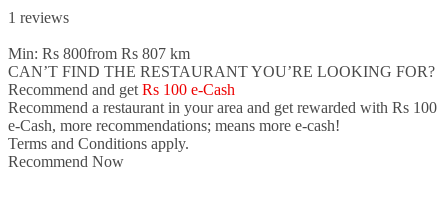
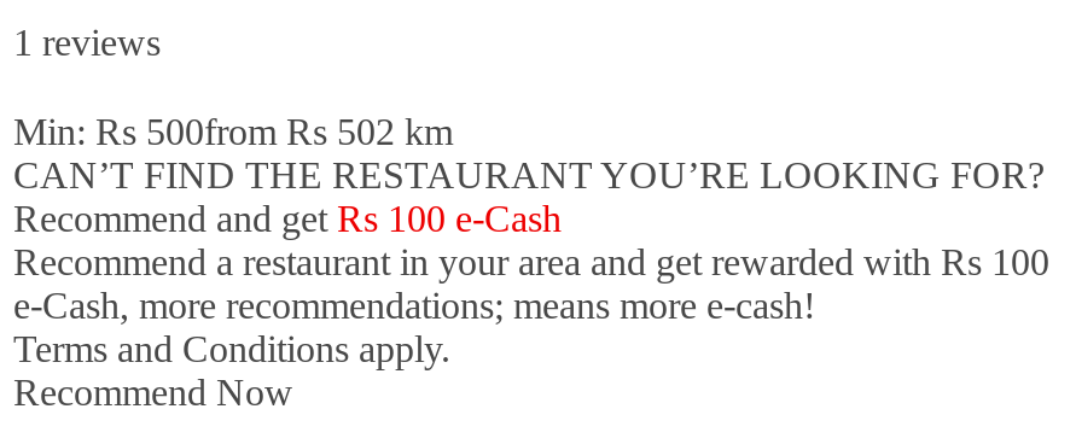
[8,45,190,62] Min: Rs 800from Rs 807 km -> [13,111,453,152] Min: Rs 500from Rs 502 km

